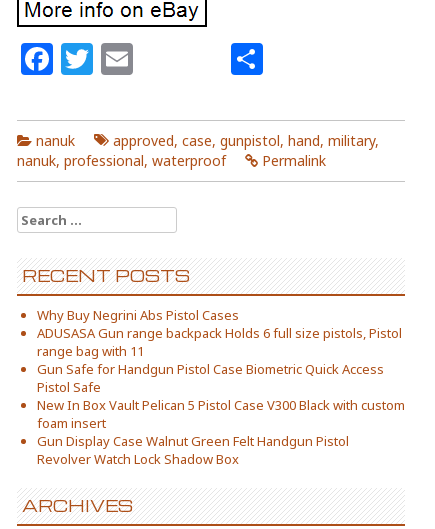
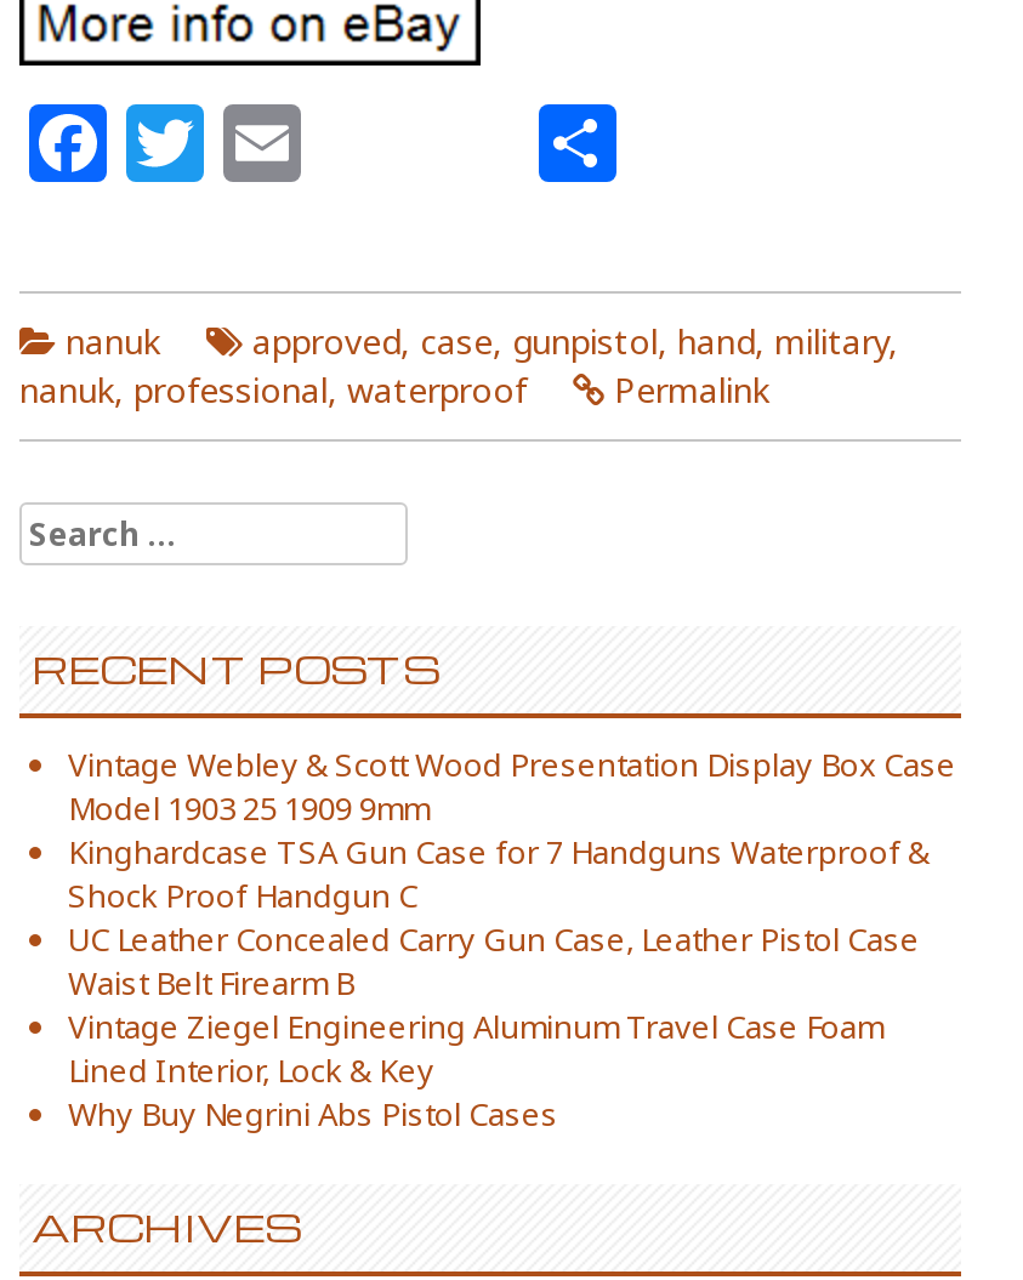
none -> [68,743,956,1092] Vintage Webley & Scott Wood Presentation Display Box Case | Model 1903 25 1909 9mm | Kinghardcase TSA Gun Case for 7 Handguns Waterproof & | Shock Proof Handgun C | UC Leather Concealed Carry Gun Case, Leather Pistol Case | Waist Belt Firearm B | Vintage Ziegel Engineering Aluminum Travel Case Foam | Lined Interior, Lock & Key
moved [37,306,239,324] -> [68,1092,558,1136]: Why Buy Negrini Abs Pistol Cases
[37,324,405,468] ADUSASA Gun range backpack Holds 6 full size pistols, Pistol | range bag with 11 | Gun Safe for Handgun Pistol Case Biometric Quick Access | Pistol Safe | New In Box Vault Pelican 5 Pistol Case V300 Black with custom | foam insert | Gun Display Case Walnut Green Felt Handgun Pistol | Revolver Watch Lock Shadow Box -> none

